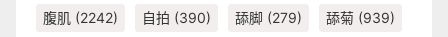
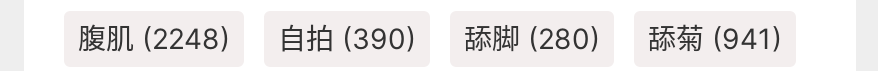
[43,9,118,26] 腹肌(2242) -> [78,21,230,55] 腹肌(2248)
[235,9,302,26] 舔脚(279) -> [464,21,600,55] 舔脚(280)
[326,9,395,26] 舔菊(939) -> [648,21,782,55] 舔菊(941)

